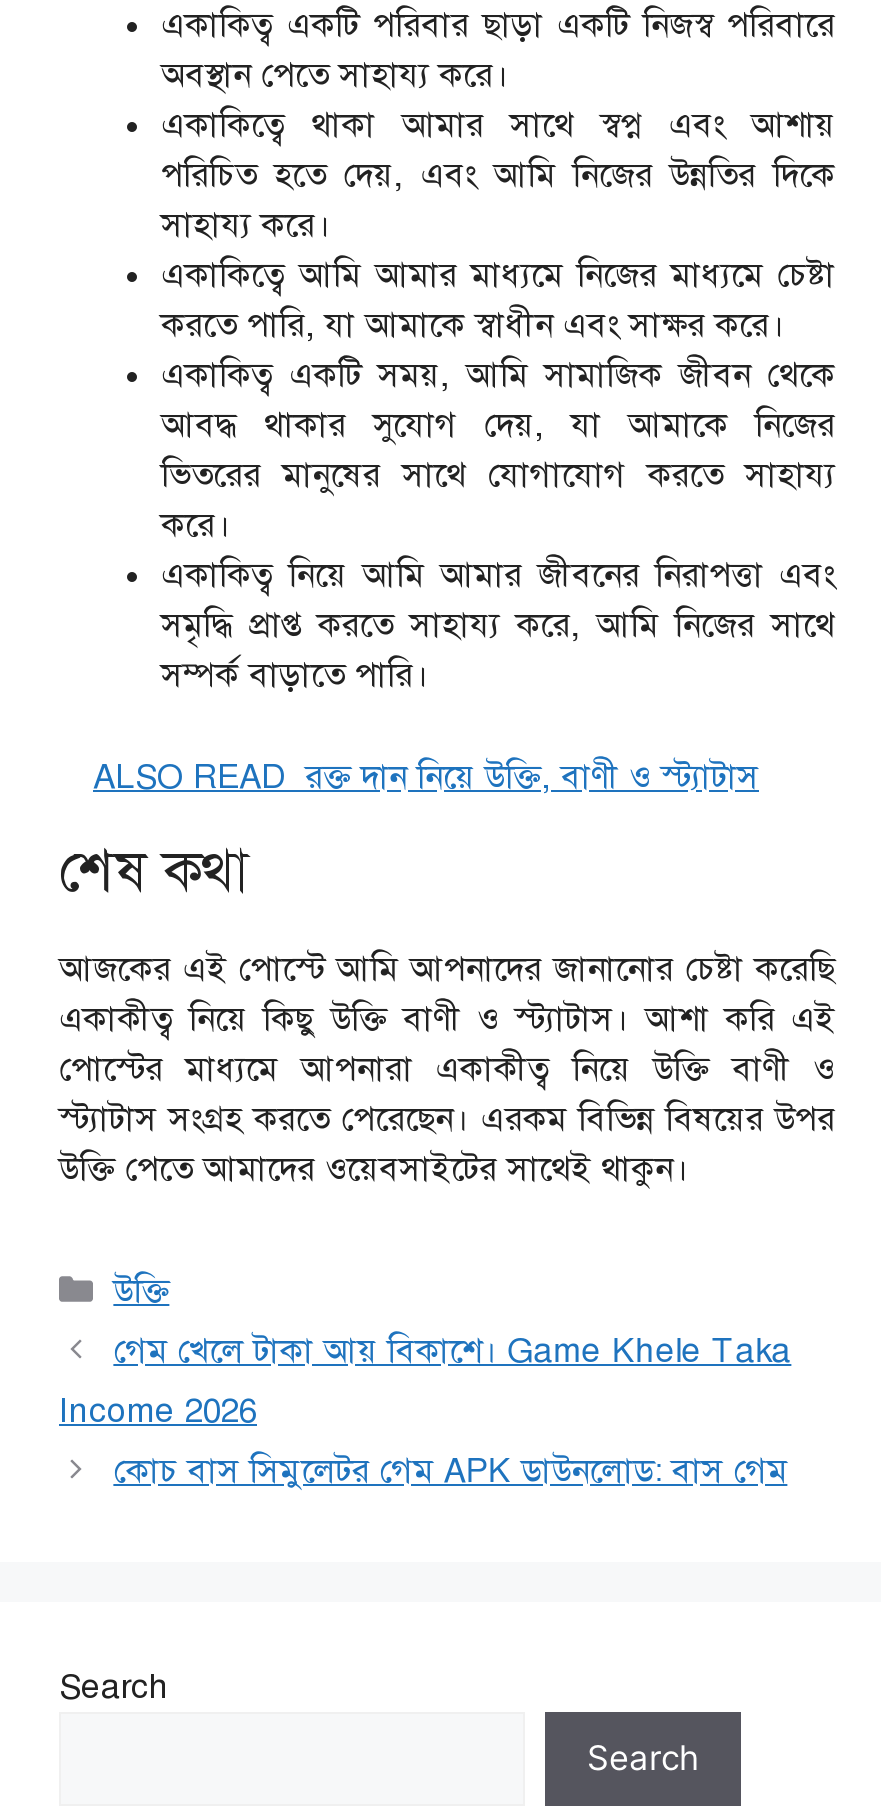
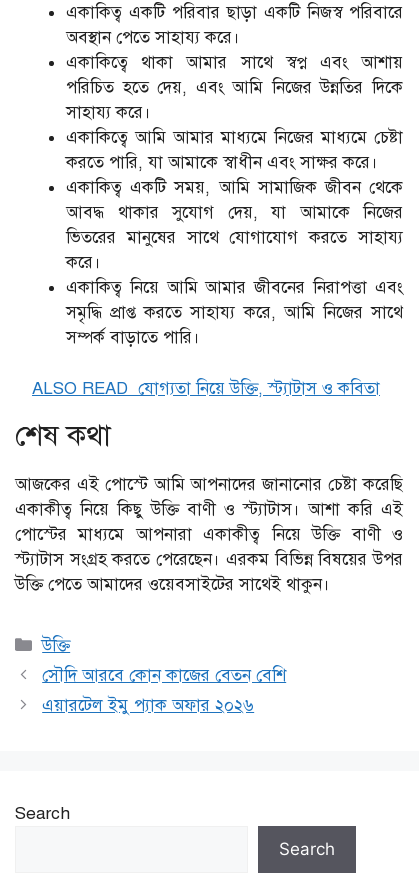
[93,756,759,798] ALSO READ রক্ত দান নিয়ে উক্তি, বাণী ও স্ট্যাটাস -> [32,378,380,399] ALSO READ যোগ্যতা নিয়ে উক্তি, স্ট্যাটাস ও কবিতা
[59,1330,791,1492] গেম খেলে টাকা আয় বিকাশে। Game Khele Taka | Income 2026 | কোচ বাস সিমুলেটর গেম APK ডাউনলোড: বাস গেম -> [42,665,286,716] সৌদি আরবে কোন কাজের বেতন বেশি | এয়ারটেল ইমু প্যাক অফার ২০২৬

